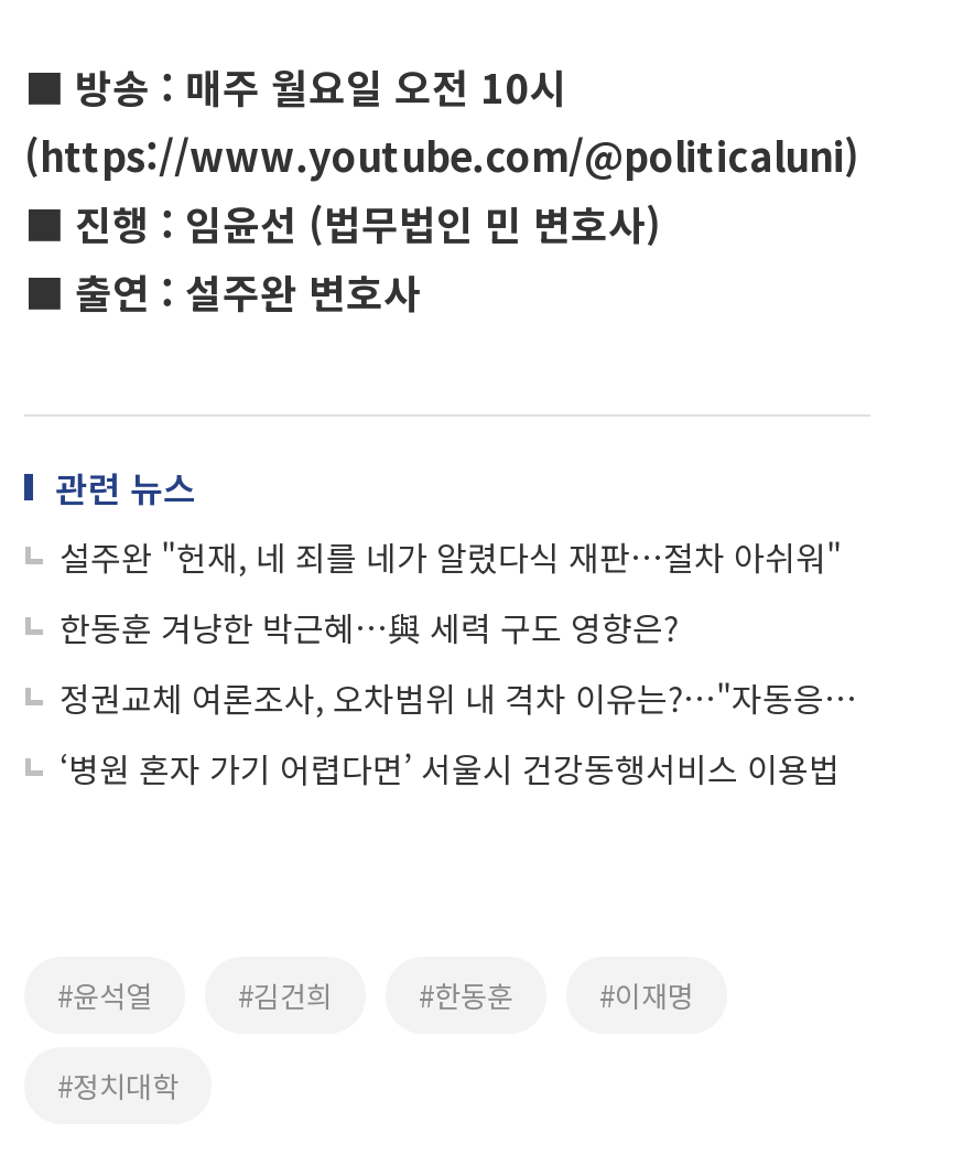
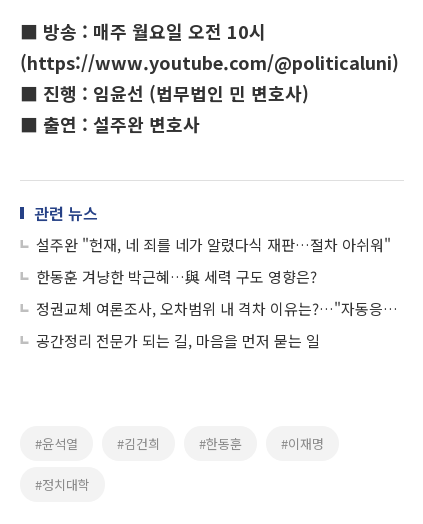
[59,746,840,792] ‘병원 혼자 가기 어렵다면’ 서울시 건강동행서비스 이용법 -> [36,330,320,351] 공간정리 전문가 되는 길, 마음을 먼저 묻는 일

